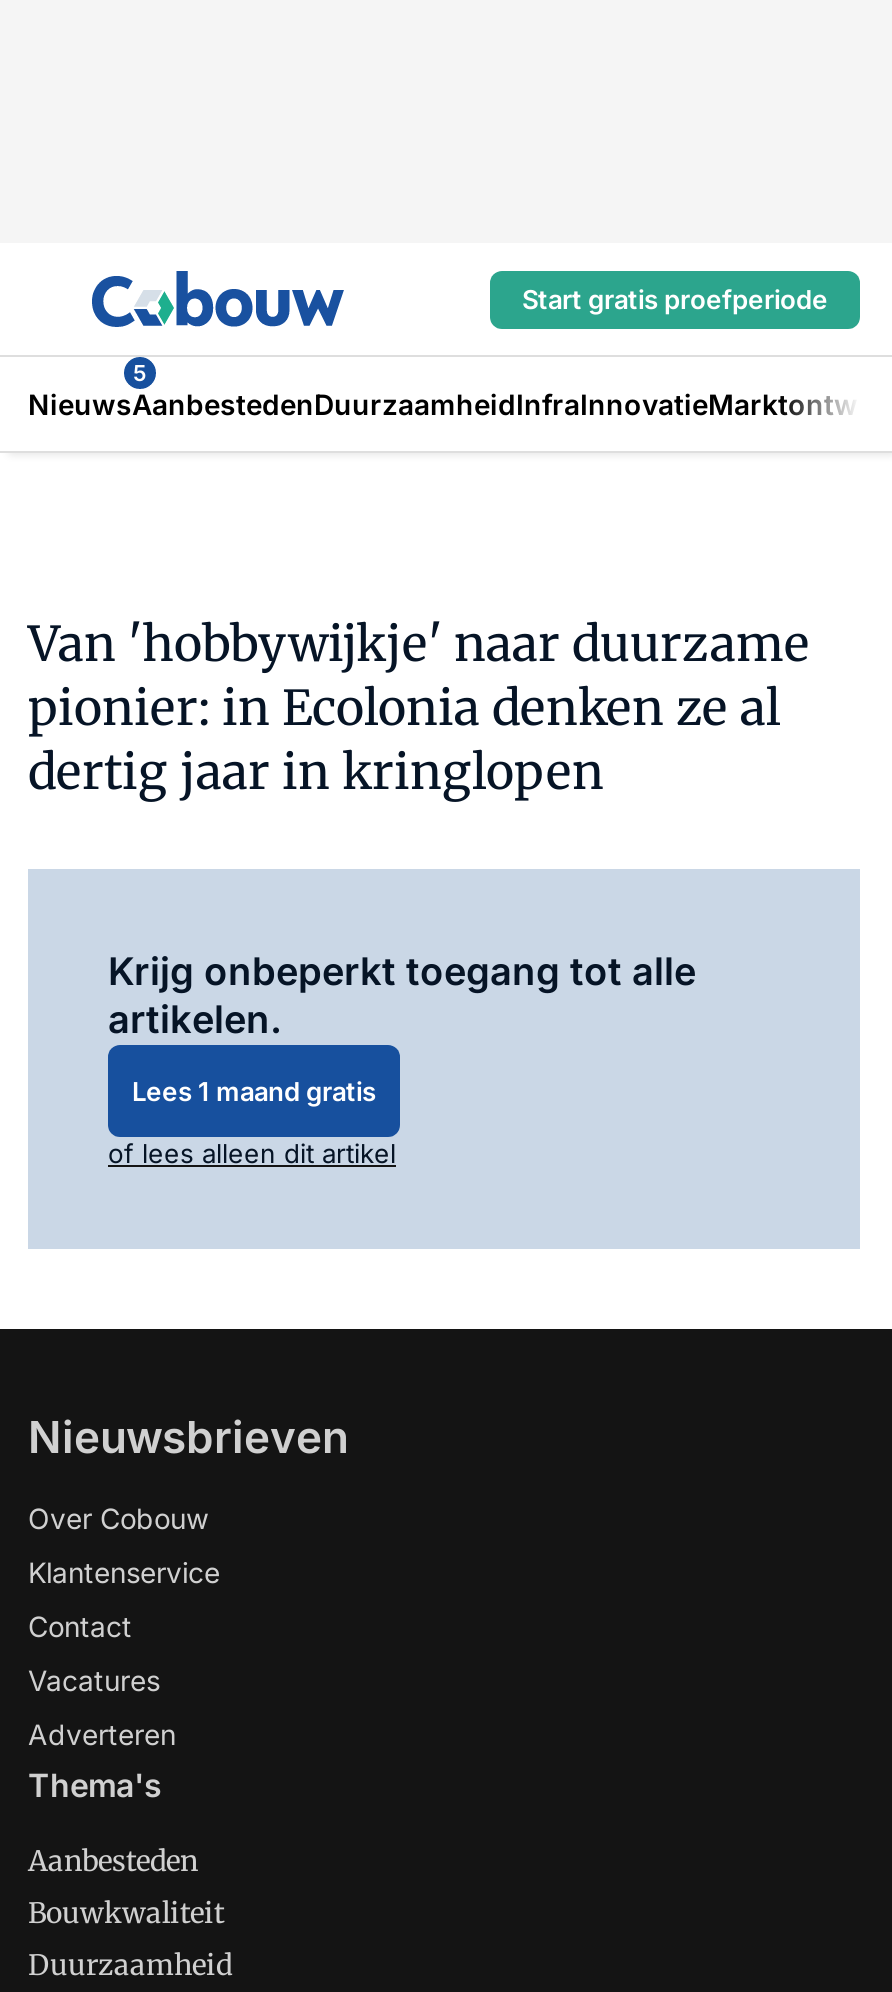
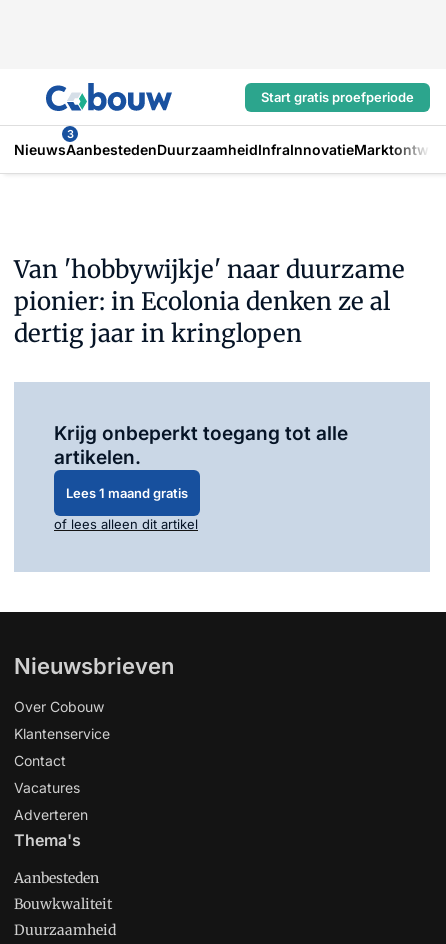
[133,359,147,387] 5 -> [66,127,73,141] 3

